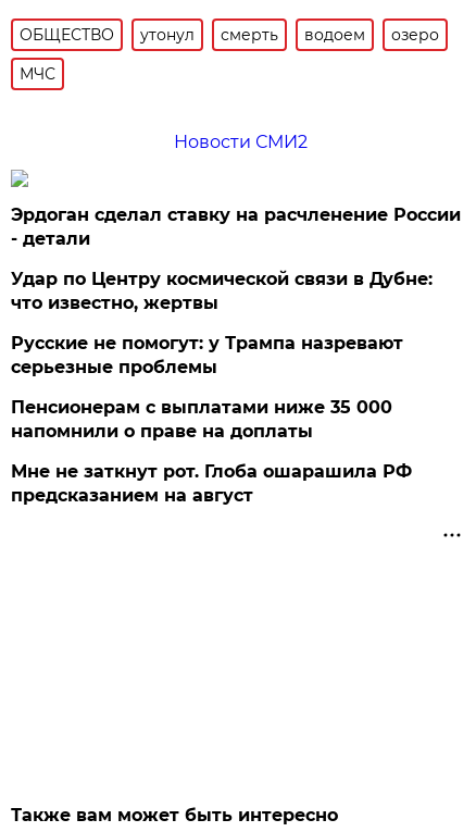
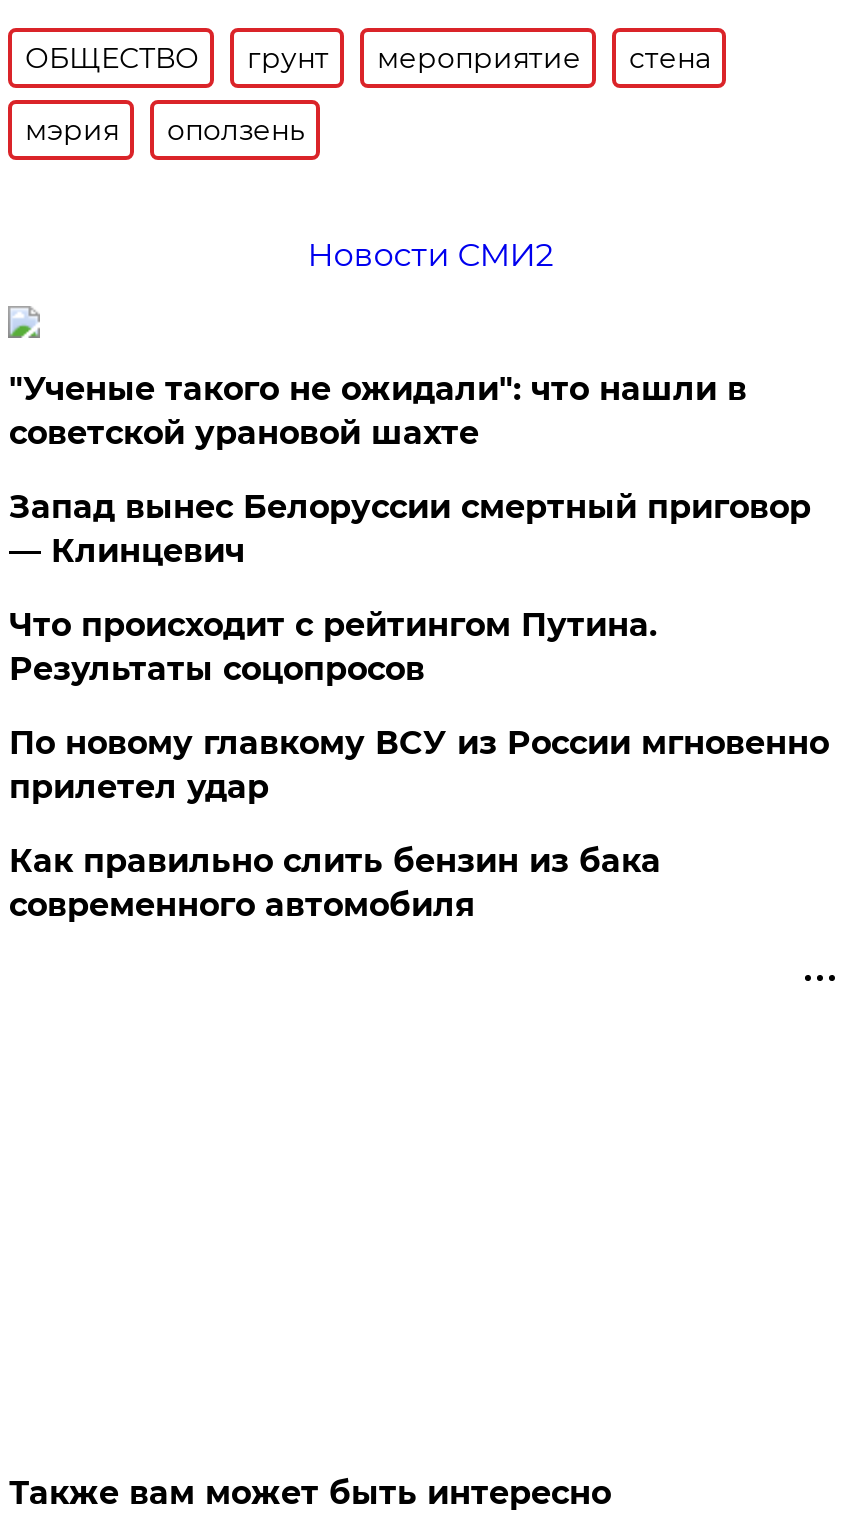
[141,25,439,45] утонул | смерть | водоем | озеро -> [247,40,711,76] грунт | мероприятие | стена
[20,64,56,84] МЧС -> [25,112,305,148] мэрия | оползень
[11,204,461,249] Эрдоган сделал ставку на расчленение России | - детали -> [9,370,747,452] "Ученые такого не ожидали": что нашли в | советской урановой шахте
[11,269,433,313] Удар по Центру космической связи в Дубне: | что известно, жертвы -> [9,488,811,570] Запад вынес Белоруссии смертный приговор | — Клинцевич
[11,333,404,377] Русские не помогут: у Трампа назревают | серьезные проблемы -> [9,606,657,688] Что происходит с рейтингом Путина. | Результаты соцопросов
[11,397,393,442] Пенсионерам с выплатами ниже 35 000 | напомнили о праве на доплаты -> [9,724,829,806] По новому главкому ВСУ из России мгновенно | прилетел удар
[11,461,412,506] Мне не заткнут рот. Глоба ошарашила РФ | предсказанием на август -> [9,842,661,924] Как правильно слить бензин из бака | современного автомобиля

